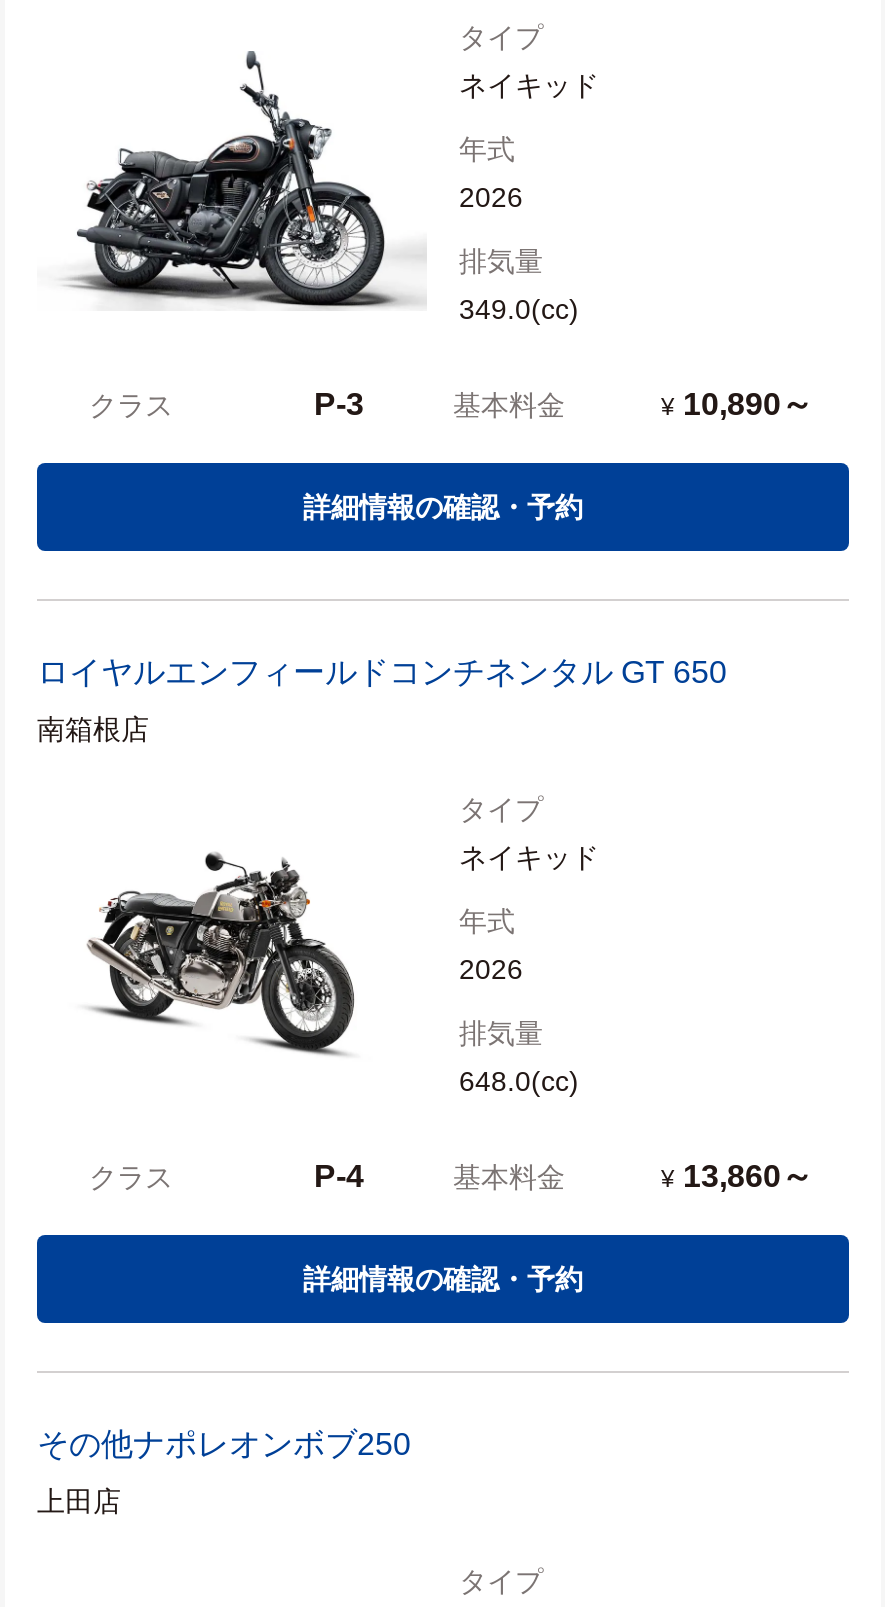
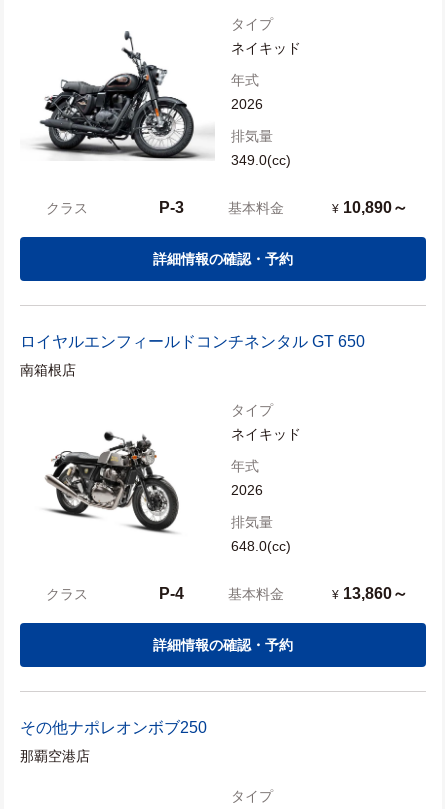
[37,1485,121,1517] 上田店 -> [20,748,90,764] 那覇空港店

